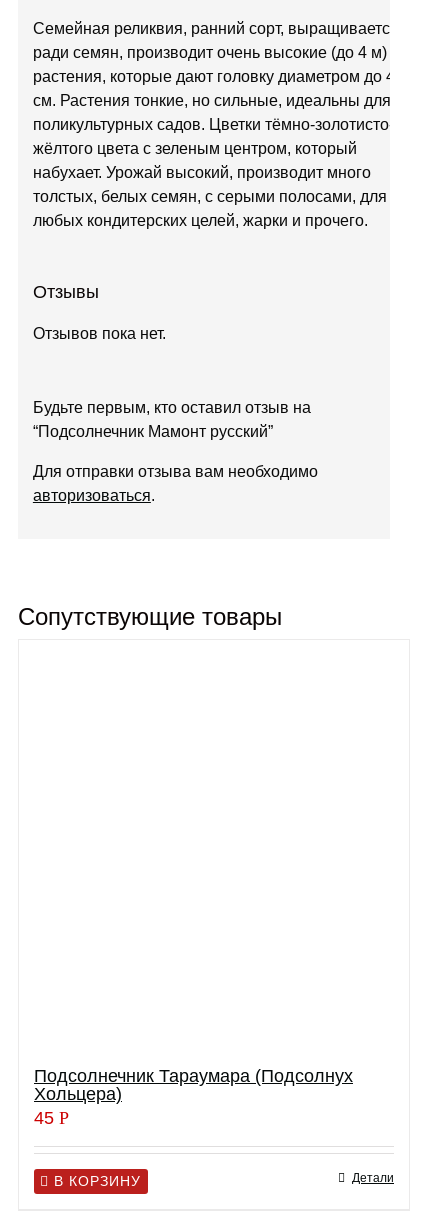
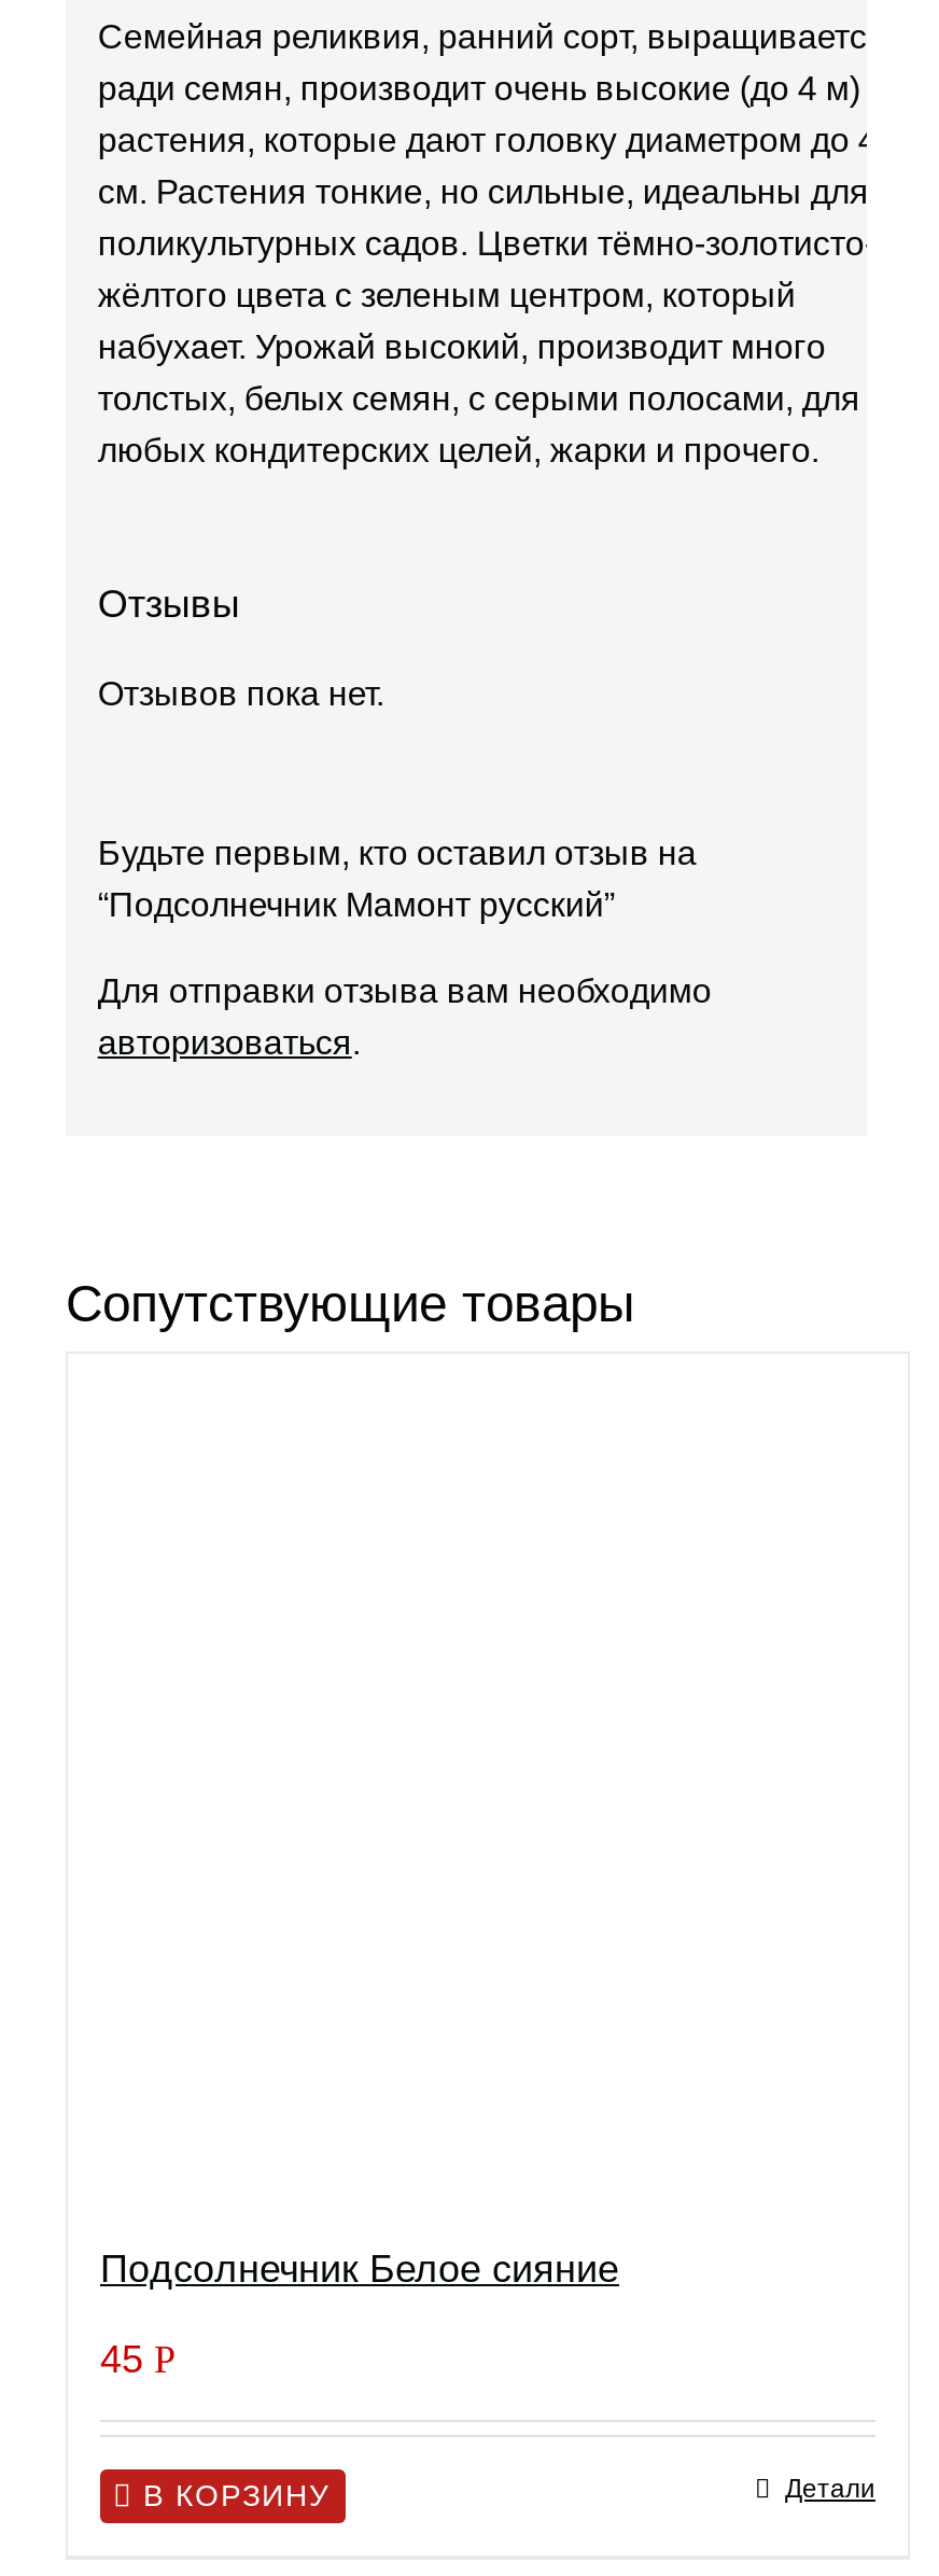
[34,1066,353,1104] Подсолнечник Тараумара (Подсолнух | Хольцера) -> [100,2248,619,2291] Подсолнечник Белое сияние

